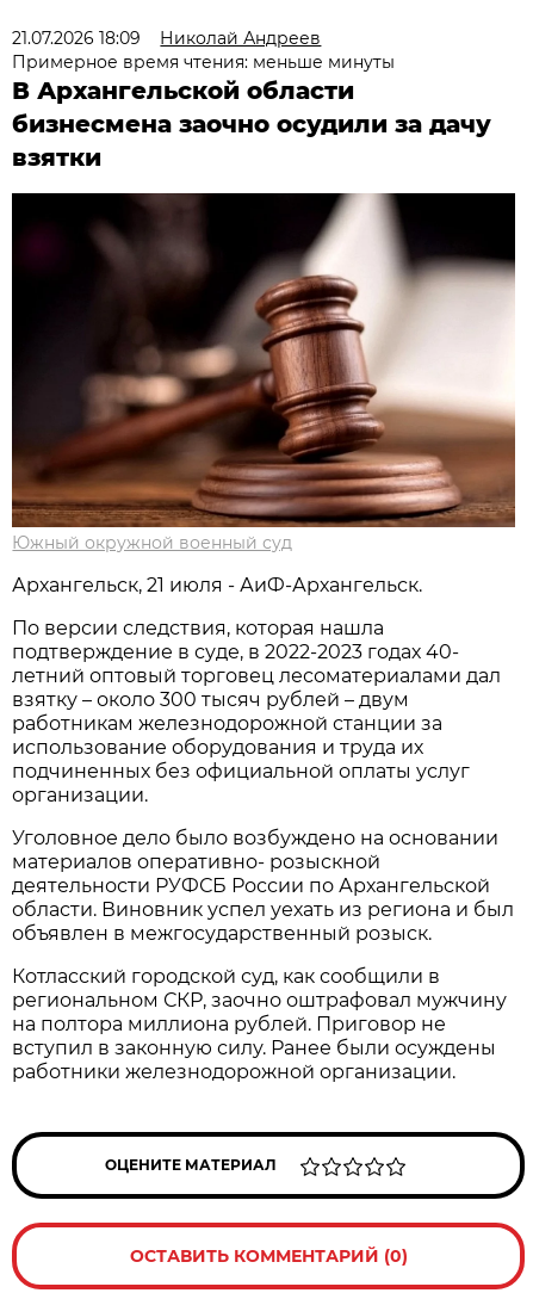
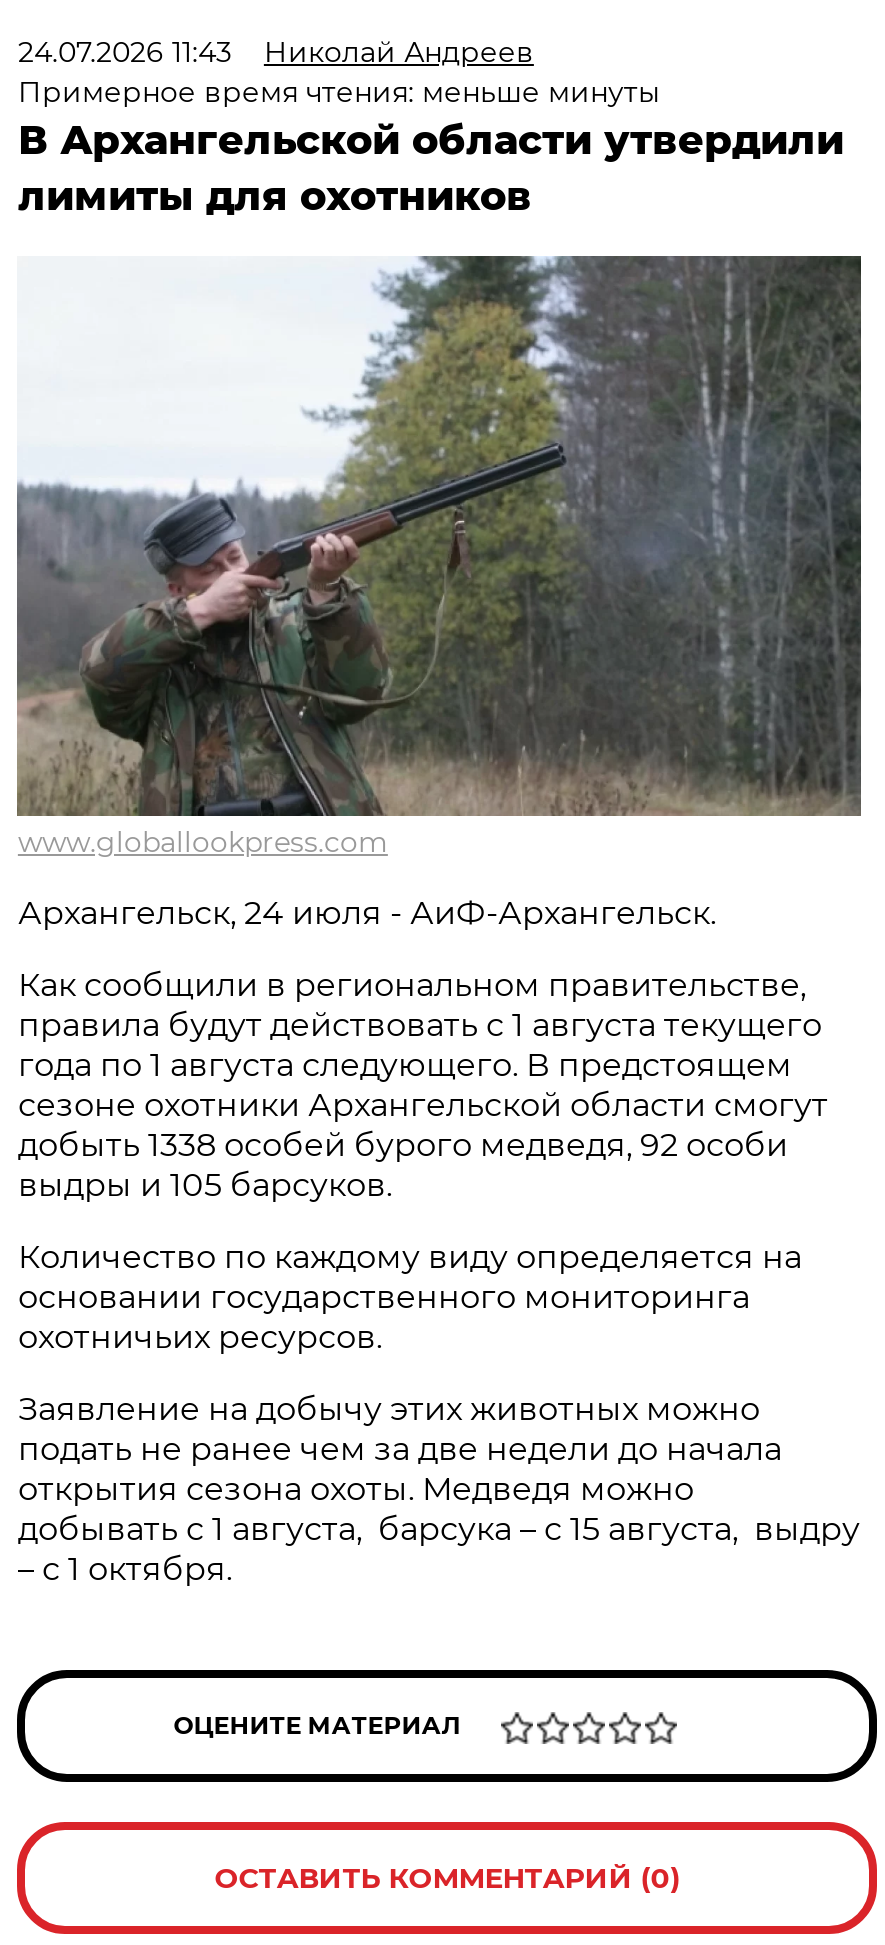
[12,27,321,49] 21.07.2026 18:09 Николай Андреев -> [18,34,534,70] 24.07.2026 11:43 Николай Андреев
[12,76,492,172] В Архангельской области | бизнесмена заочно осудили за дачу | взятки -> [18,116,844,220] В Архангельской области утвердили | лимиты для охотников
[11,243,516,553] [image] | Южный окружной военный суд -> [15,254,863,860] [image] | www.globallookpress.com
[12,574,423,596] Архангельск, 21 июля - АиФ-Архангельск. -> [18,894,716,932] Архангельск, 24 июля - АиФ-Архангельск.
[12,617,501,806] По версии следствия, которая нашла | подтверждение в суде, в 2022-2023 годах 40- | летний оптовый торговец лесоматериалами дал | взятку – около 300 тысяч рублей – двум | работникам железнодорожной станции за | использование оборудования и труда их | подчиненных без официальной оплаты услуг | организации. -> [18,966,828,1204] Как сообщили в региональном правительстве, | правила будут действовать с 1 августа текущего | года по 1 августа следующего. В предстоящем | сезоне охотники Архангельской области смогут | добыть 1338 особей бурого медведя, 92 особи | выдры и 105 барсуков.
[12,827,514,945] Уголовное дело было возбуждено на основании | материалов оперативно- розыскной | деятельности РУФСБ России по Архангельской | области. Виновник успел уехать из региона и был | объявлен в межгосударственный розыск. -> [18,1238,802,1356] Количество по каждому виду определяется на | основании государственного мониторинга | охотничьих ресурсов.
[12,965,507,1083] Котласский городской суд, как сообщили в | региональном СКР, заочно оштрафовал мужчину | на полтора миллиона рублей. Приговор не | вступил в законную силу. Ранее были осуждены | работники железнодорожной организации. -> [18,1390,860,1588] Заявление на добычу этих животных можно | подать не ранее чем за две недели до начала | открытия сезона охоты. Медведя можно | добывать с 1 августа, барсука – с 15 августа, выдру | – с 1 октября.

